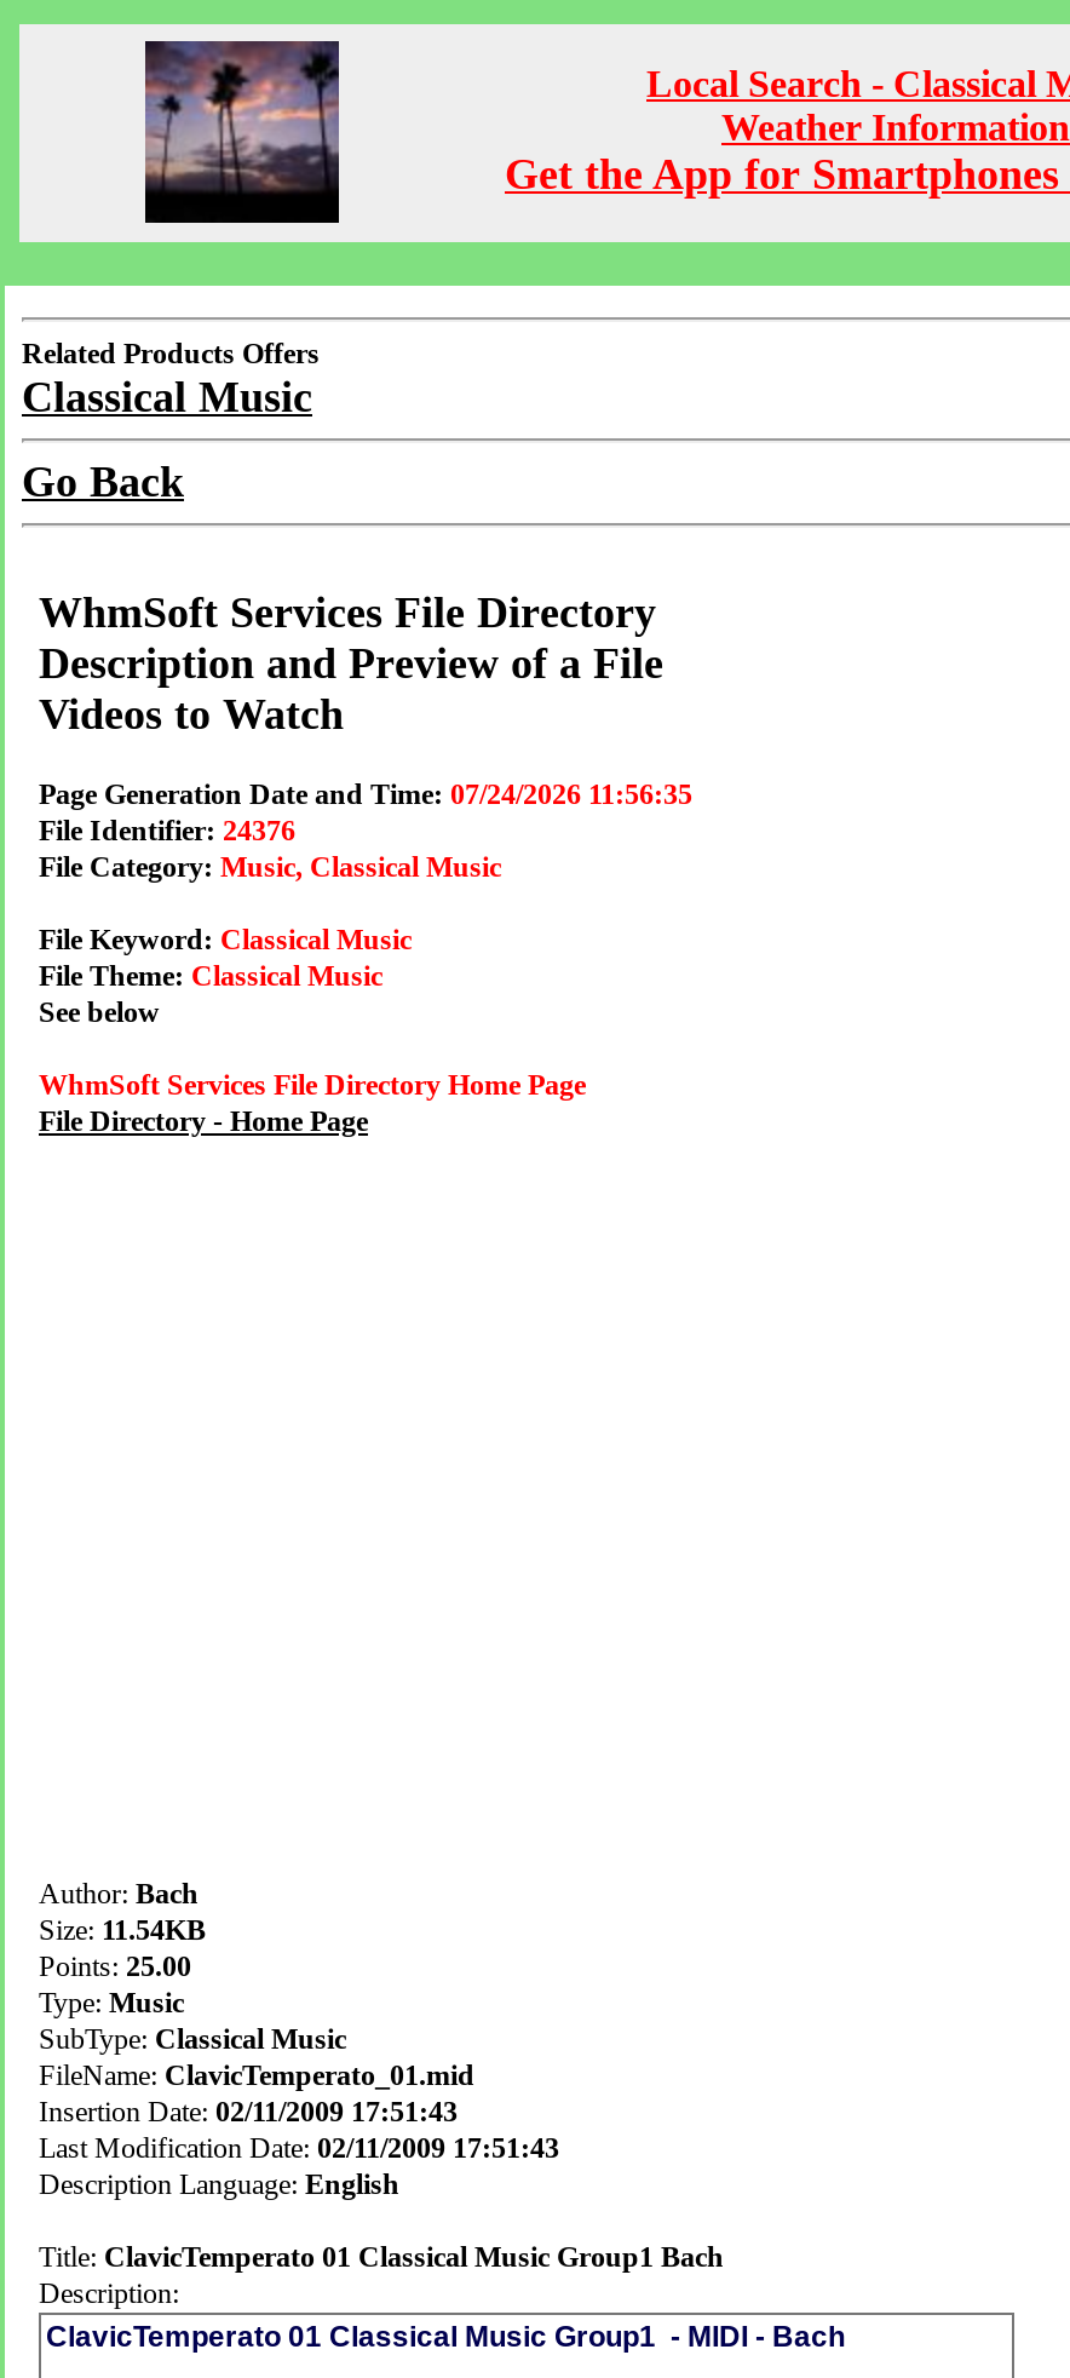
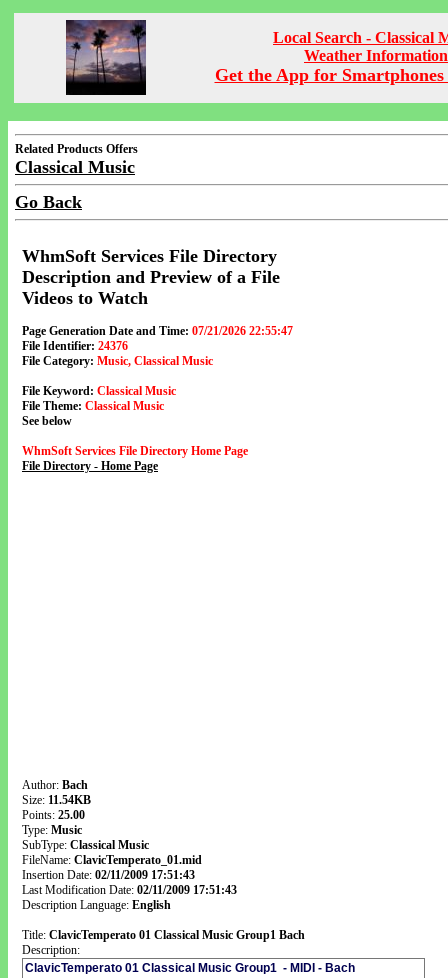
[39,777,692,811] Page Generation Date and Time: 07/24/2026 11:56:35 -> [22,324,293,338] Page Generation Date and Time: 07/21/2026 22:55:47

